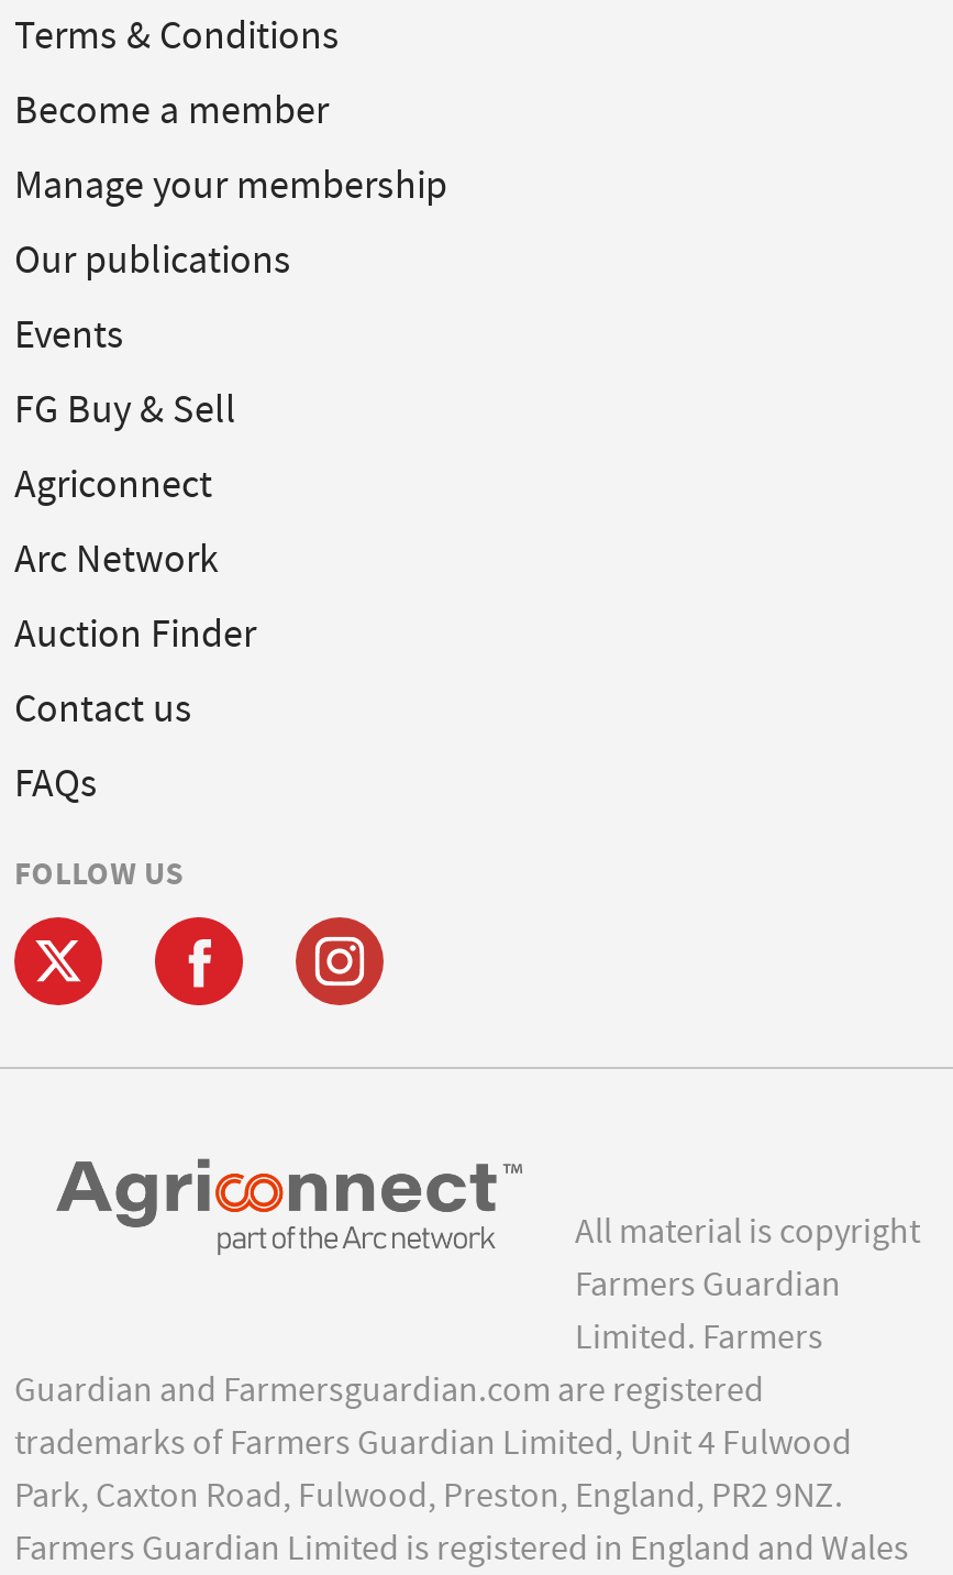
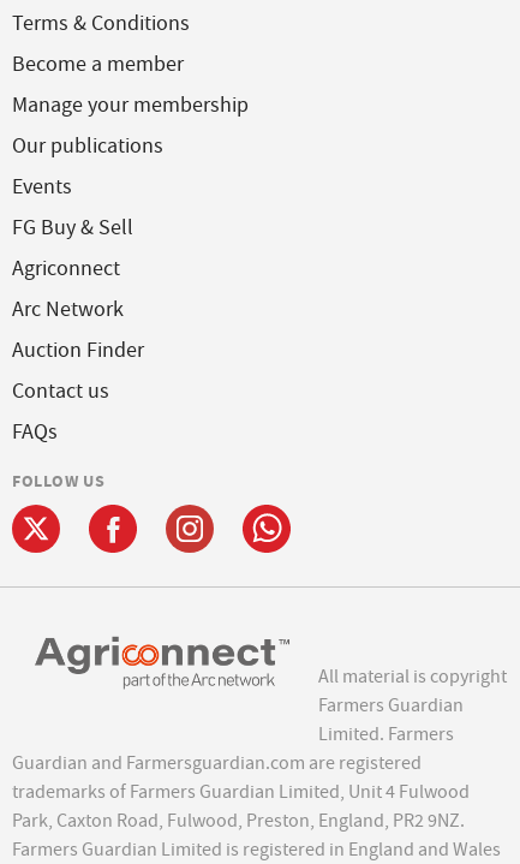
none -> [241,503,292,554] [image]

